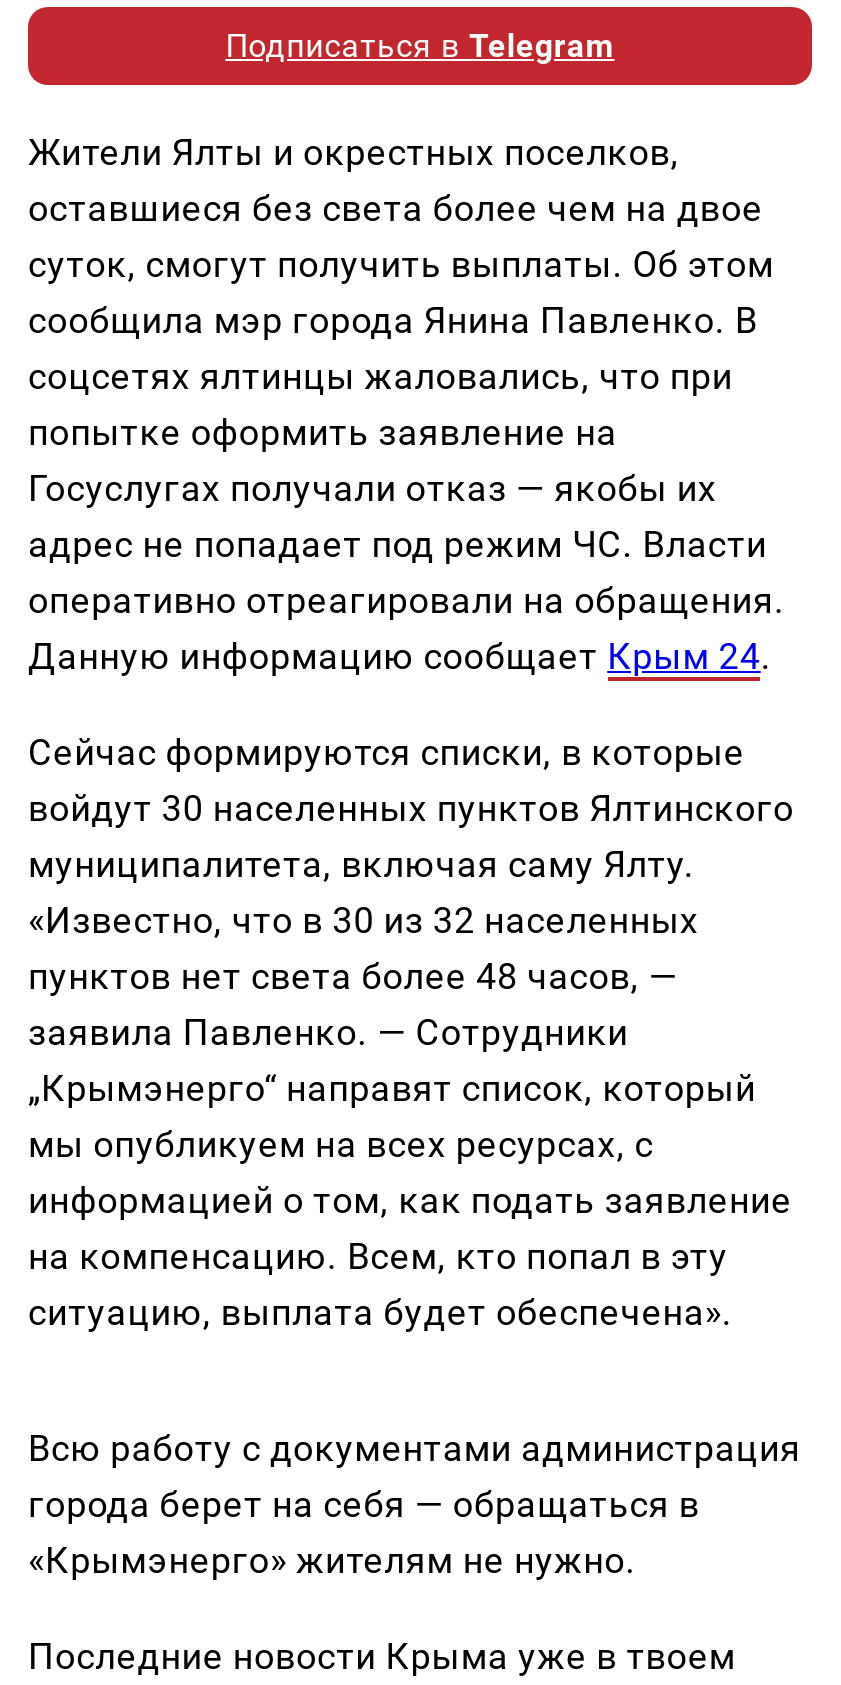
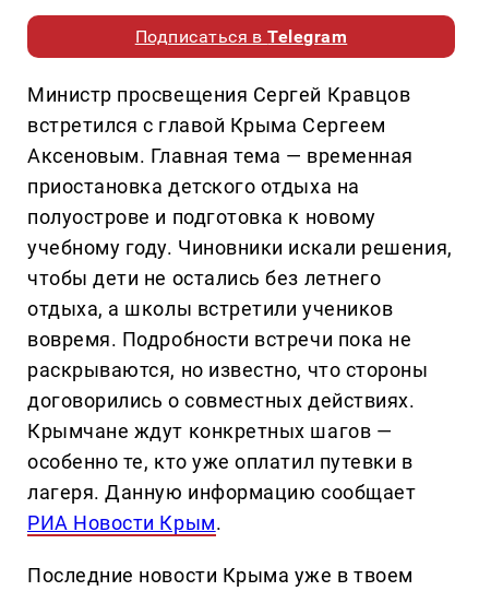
[28,132,801,1582] Жители Ялты и окрестных поселков, | оставшиеся без света более чем на двое | суток, смогут получить выплаты. Об этом | сообщила мэр города Янина Павленко. В | соцсетях ялтинцы жаловались, что при | попытке оформить заявление на | Госуслугах получали отказ — якобы их | адрес не попадает под режим ЧС. Власти | оперативно отреагировали на обращения. | Данную информацию сообщает Крым 24. | Сейчас формируются списки, в которые | войдут 30 населенных пунктов Ялтинского | муниципалитета, включая саму Ялту. | «Известно, что в 30 из 32 населенных | пунктов нет света более 48 часов, — | заявила Павленко. — Сотрудники | „Крымэнерго“ направят список, который | мы опубликуем на всех ресурсах, с | информацией о том, как подать заявление | на компенсацию. Всем, кто попал в эту | ситуацию, выплата будет обеспечена». | Всю работу с документами администрация | города берет на себя — обращаться в | «Крымэнерго» жителям не нужно. -> [27,83,452,535] Министр просвещения Сергей Кравцов | встретился с главой Крыма Сергеем | Аксеновым. Главная тема — временная | приостановка детского отдыха на | полуострове и подготовка к новому | учебному году. Чиновники искали решения, | чтобы дети не остались без летнего | отдыха, а школы встретили учеников | вовремя. Подробности встречи пока не | раскрываются, но известно, что стороны | договорились о совместных действиях. | Крымчане ждут конкретных шагов — | особенно те, кто уже оплатил путевки в | лагеря. Данную информацию сообщает | РИА Новости Крым.

